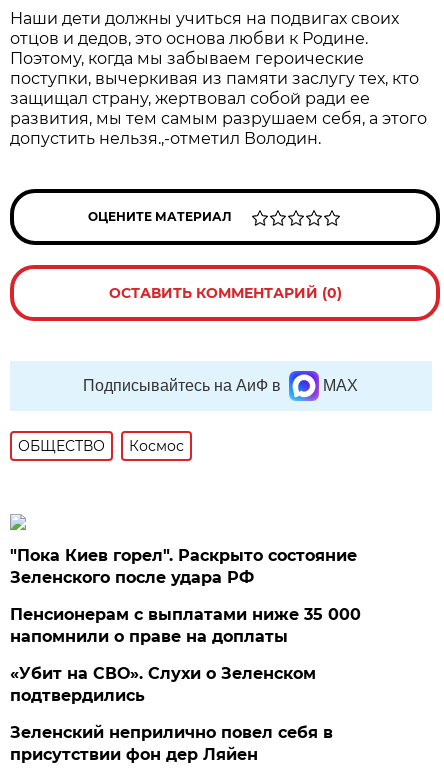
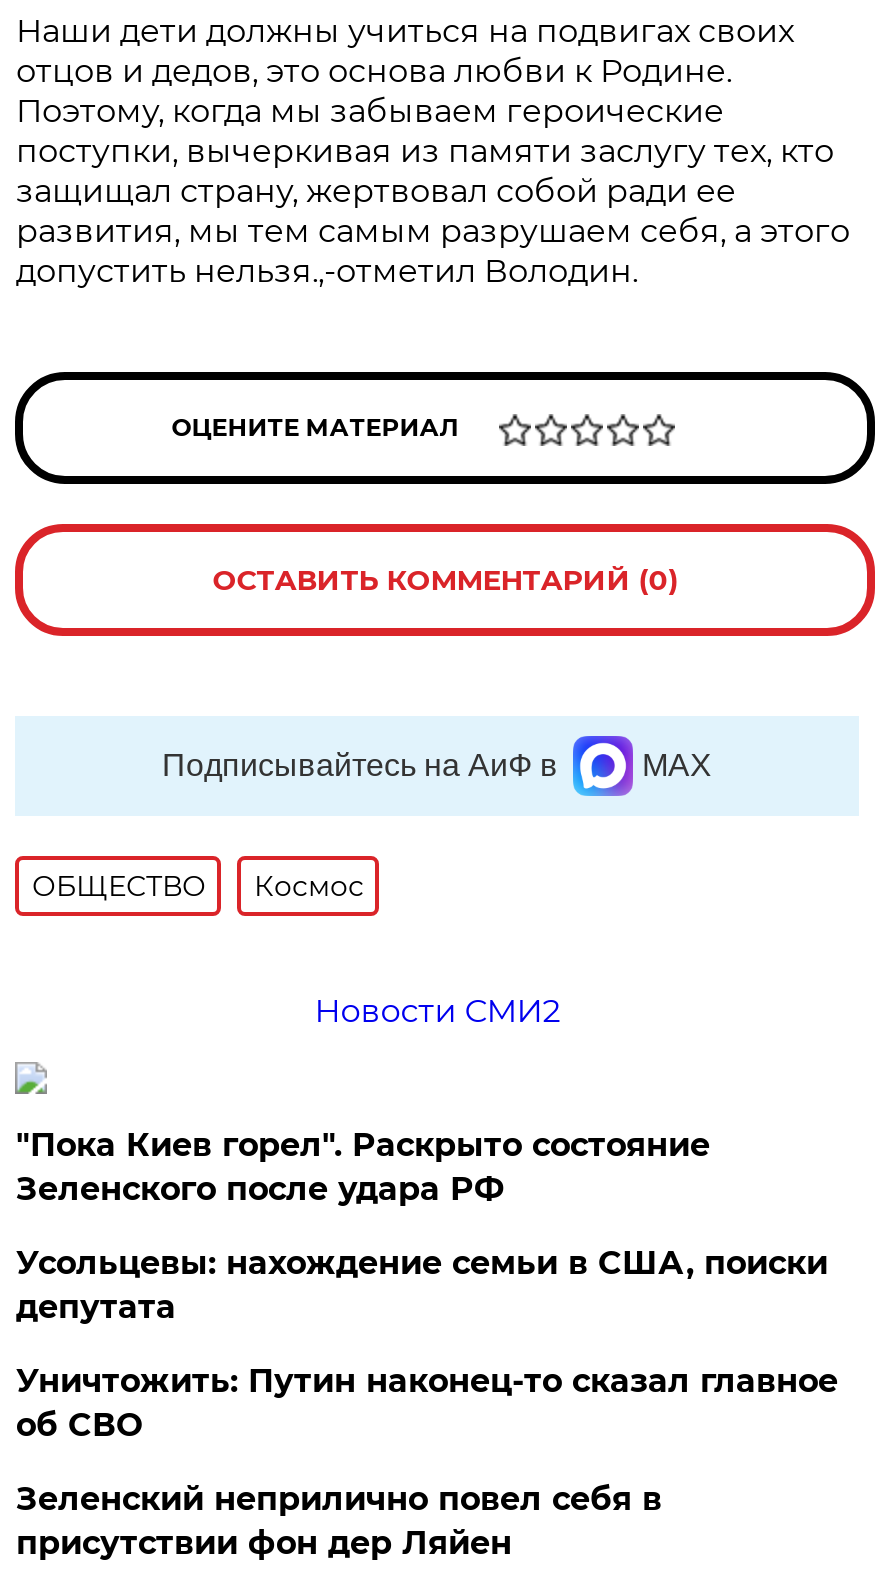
none -> [314,992,560,1030] Новости СМИ2
[10,605,361,646] Пенсионерам с выплатами ниже 35 000 | напомнили о праве на доплаты -> [16,1244,828,1326] Усольцевы: нахождение семьи в США, поиски | депутата
[10,664,316,705] «Убит на СВО». Слухи о Зеленском | подтвердились -> [16,1362,838,1444] Уничтожить: Путин наконец-то сказал главное | об СВО

